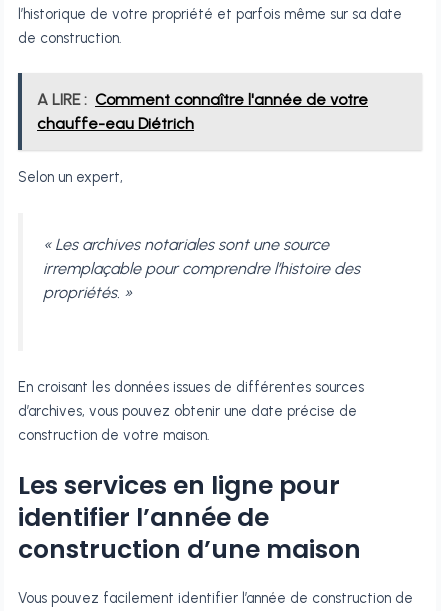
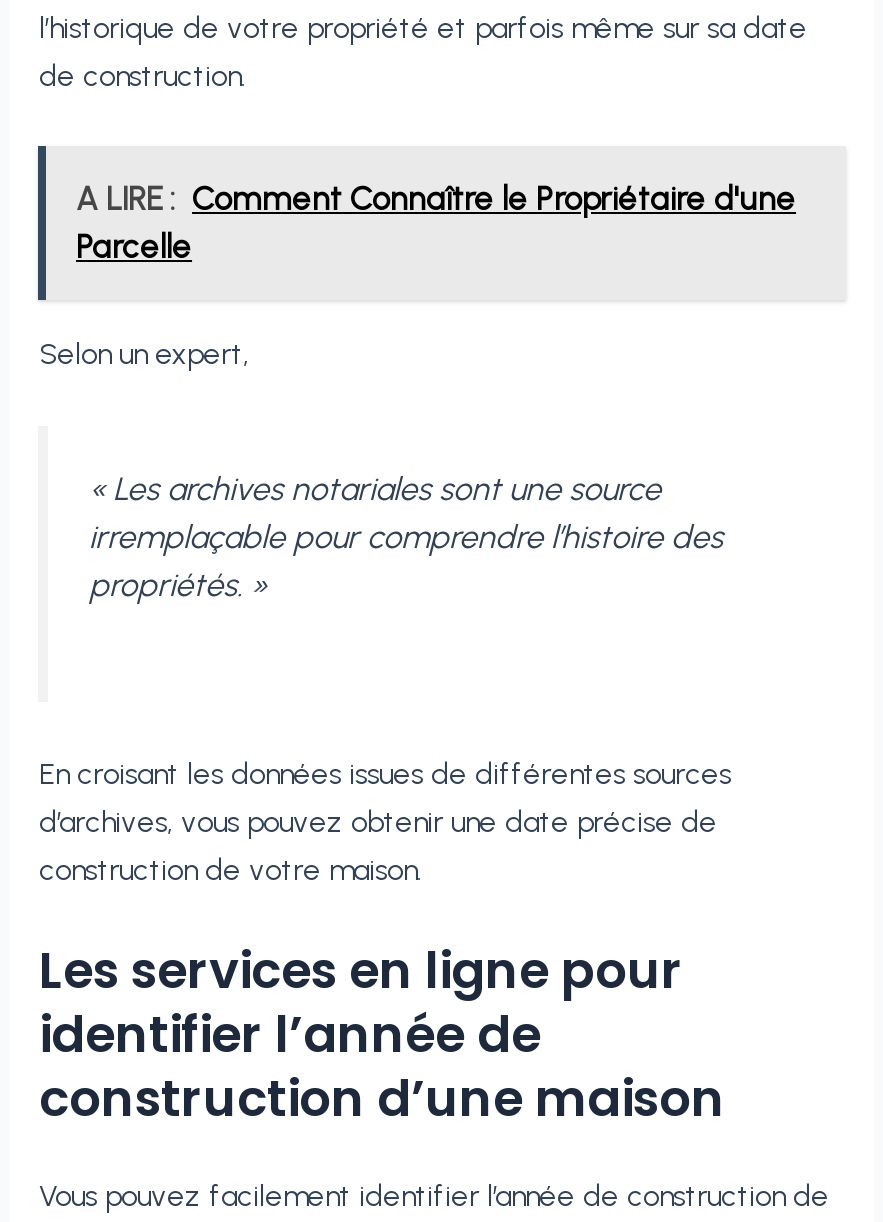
[37,90,368,133] A LIRE : Comment connaître l'année de votre | chauffe-eau Diétrich -> [76,180,796,266] A LIRE : Comment Connaître le Propriétaire d'une | Parcelle

